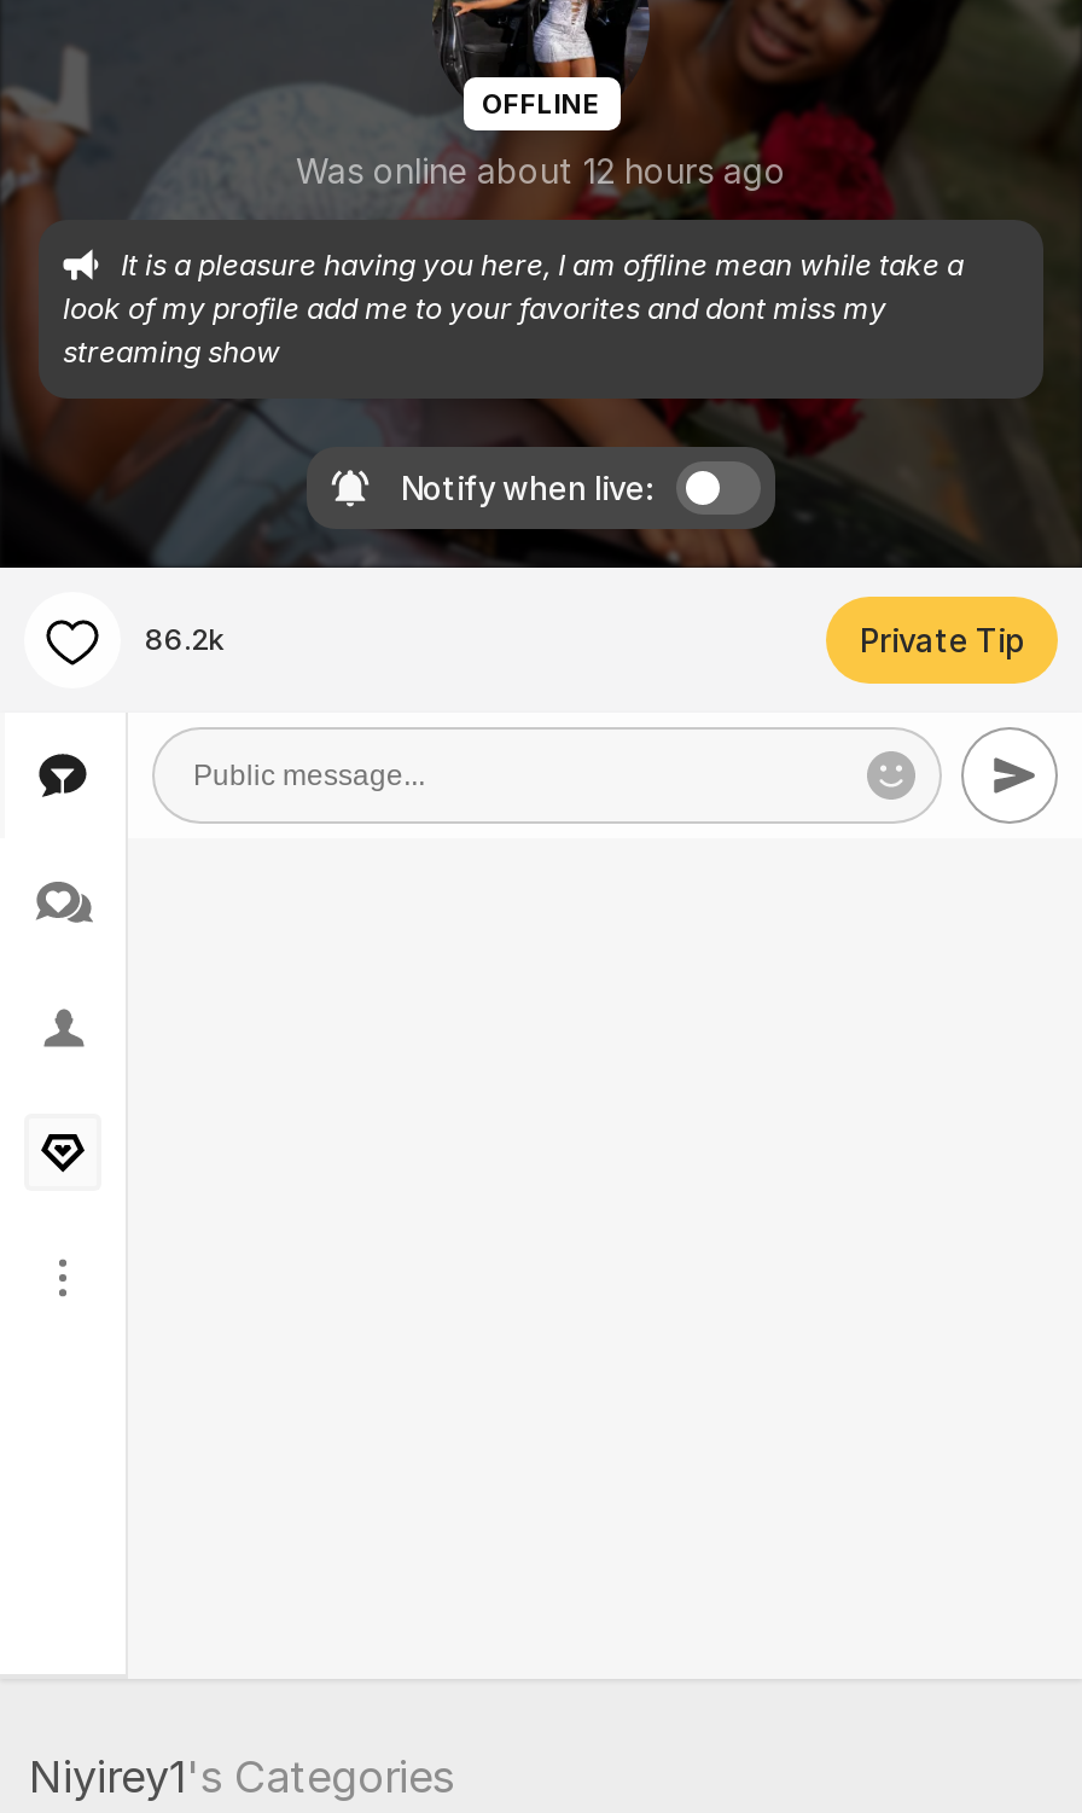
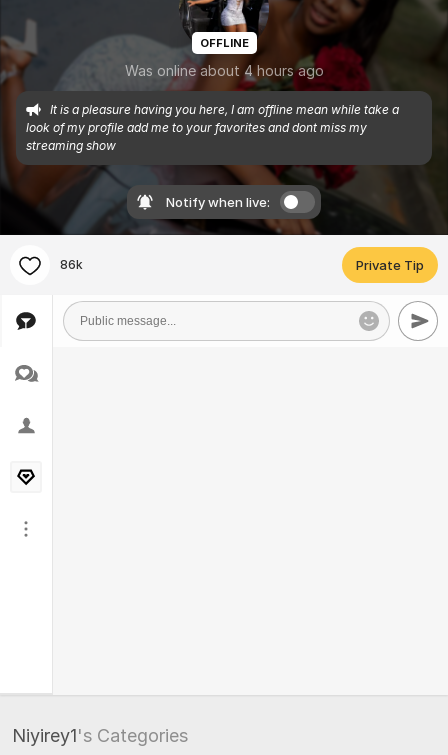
[296,150,786,191] Was online about 12 hours ago -> [124,62,323,79] Was online about 4 hours ago
[145,621,225,658] 86.2k -> [60,257,83,272] 86k

